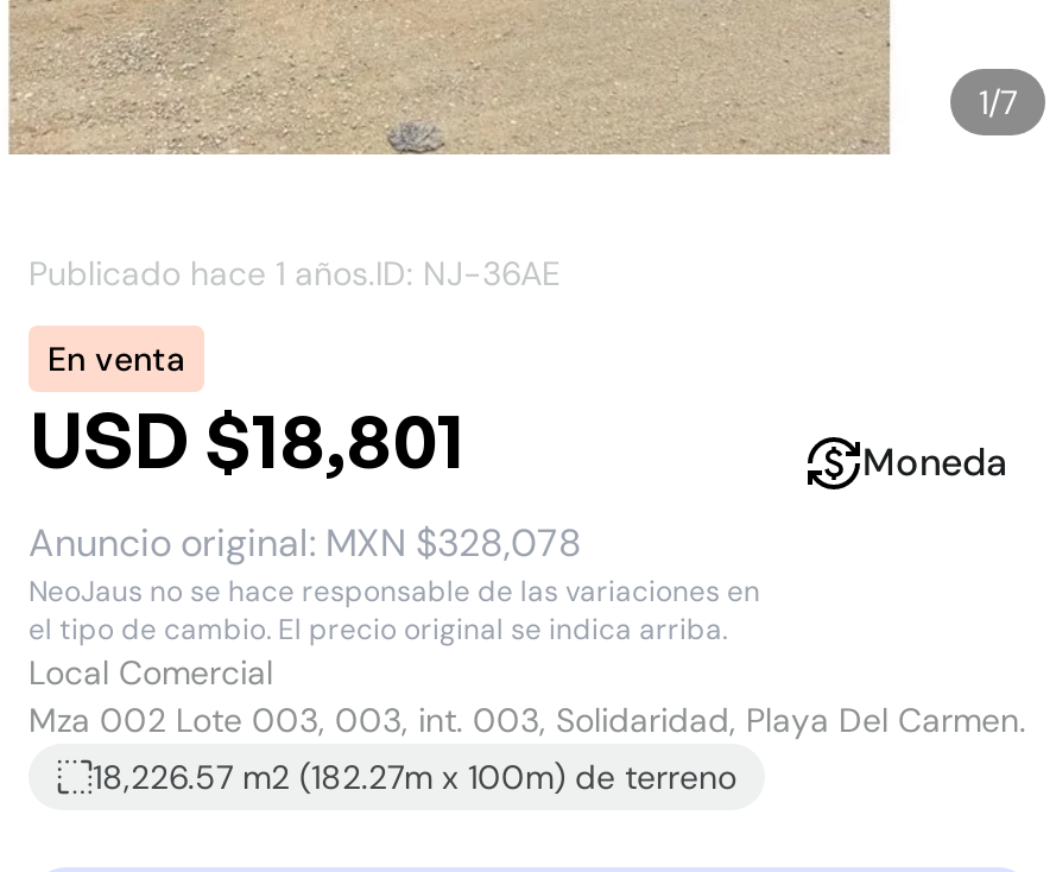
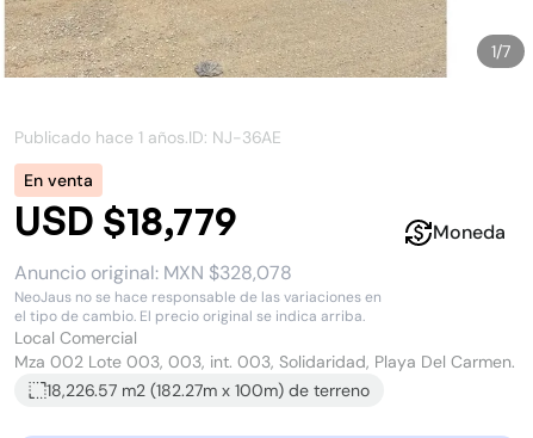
[29,392,466,487] USD $18,801 -> [14,197,236,245] USD $18,779

